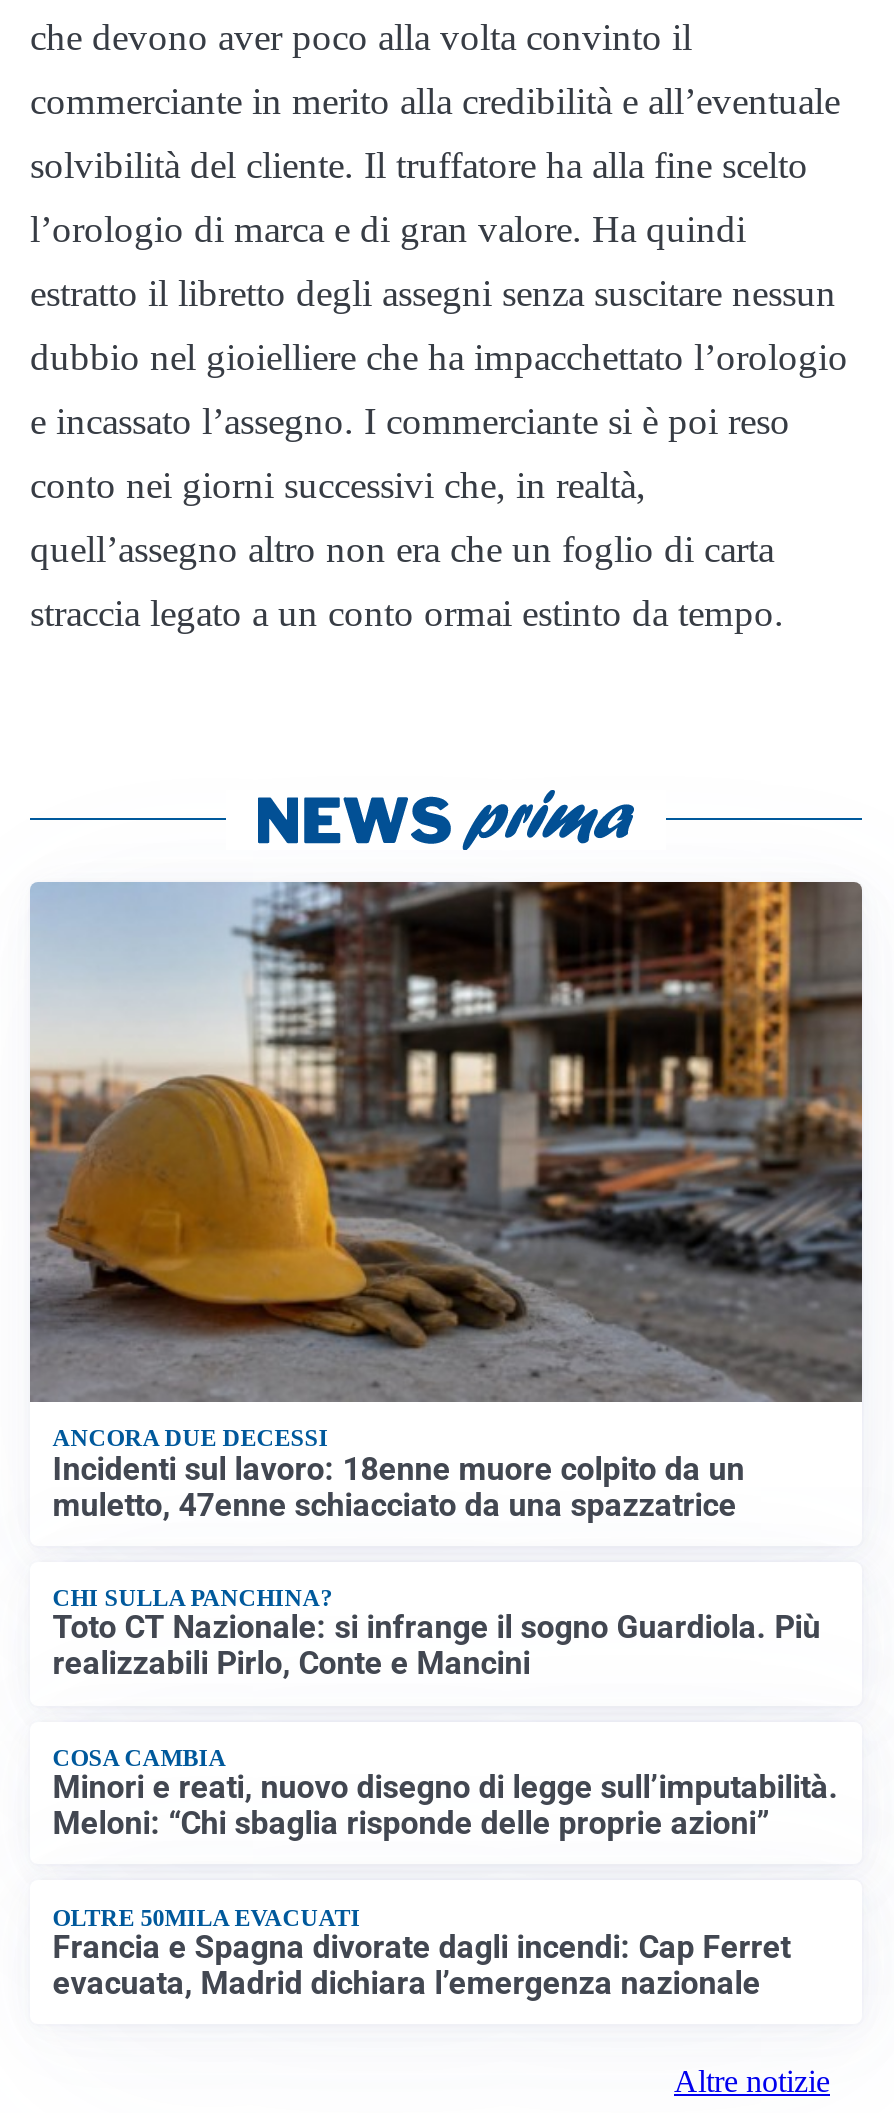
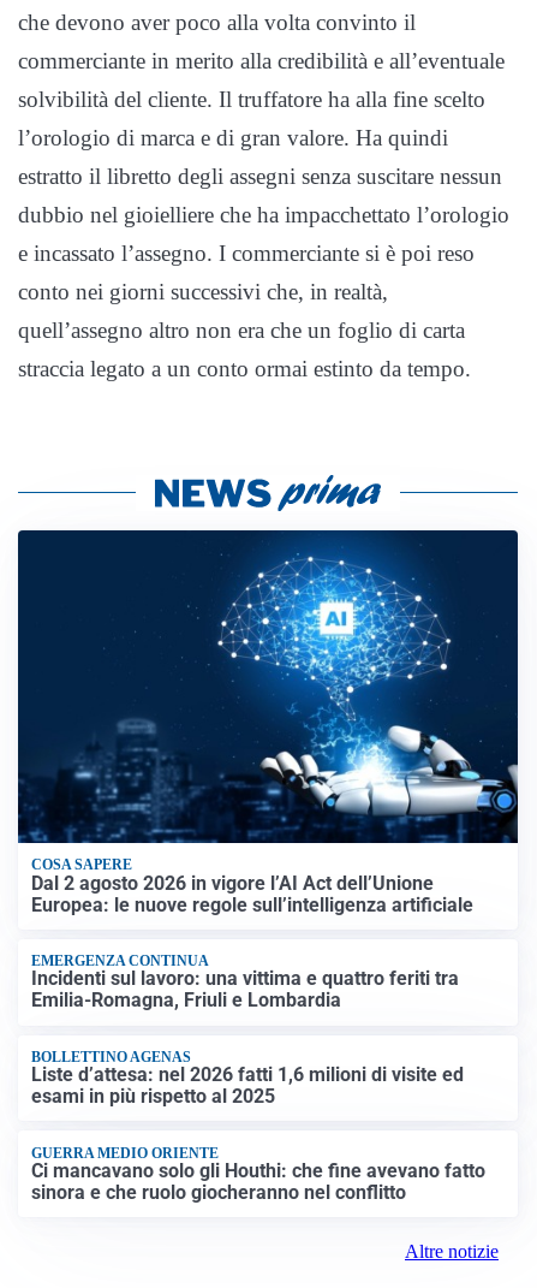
[28,880,864,1523] [image] | ANCORA DUE DECESSI | Incidenti sul lavoro: 18enne muore colpito da un | muletto, 47enne schiacciato da una spazzatrice -> [17,529,519,916] [image] | COSA SAPERE | Dal 2 agosto 2026 in vigore l’AI Act dell’Unione | Europea: le nuove regole sull’intelligenza artificiale
[52,1584,820,1683] CHI SULLA PANCHINA? | Toto CT Nazionale: si infrange il sogno Guardiola. Più | realizzabili Pirlo, Conte e Mancini -> [31,953,459,1012] EMERGENZA CONTINUA | Incidenti sul lavoro: una vittima e quattro feriti tra | Emilia-Romagna, Friuli e Lombardia
[52,1744,838,1842] COSA CAMBIA | Minori e reati, nuovo disegno di legge sull’imputabilità. | Meloni: “Chi sbaglia risponde delle proprie azioni” -> [31,1048,464,1108] BOLLETTINO AGENAS | Liste d’attesa: nel 2026 fatti 1,6 milioni di visite ed | esami in più rispetto al 2025
[52,1903,790,2002] OLTRE 50MILA EVACUATI | Francia e Spagna divorate dagli incendi: Cap Ferret | evacuata, Madrid dichiara l’emergenza nazionale -> [31,1144,486,1204] GUERRA MEDIO ORIENTE | Ci mancavano solo gli Houthi: che fine avevano fatto | sinora e che ruolo giocheranno nel conflitto

